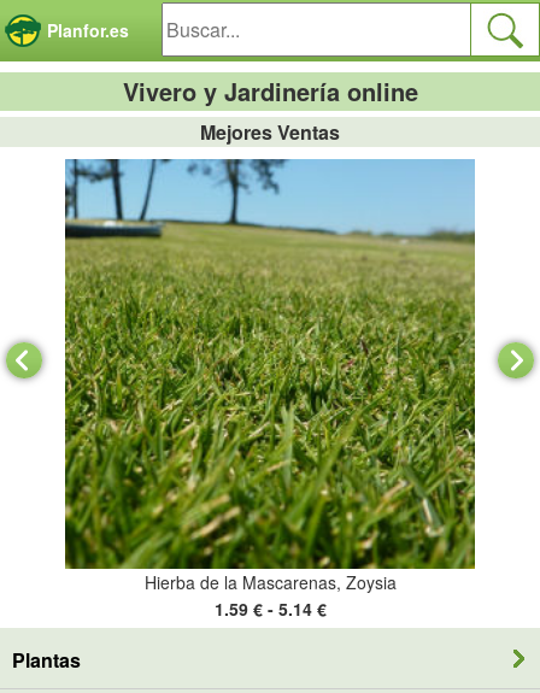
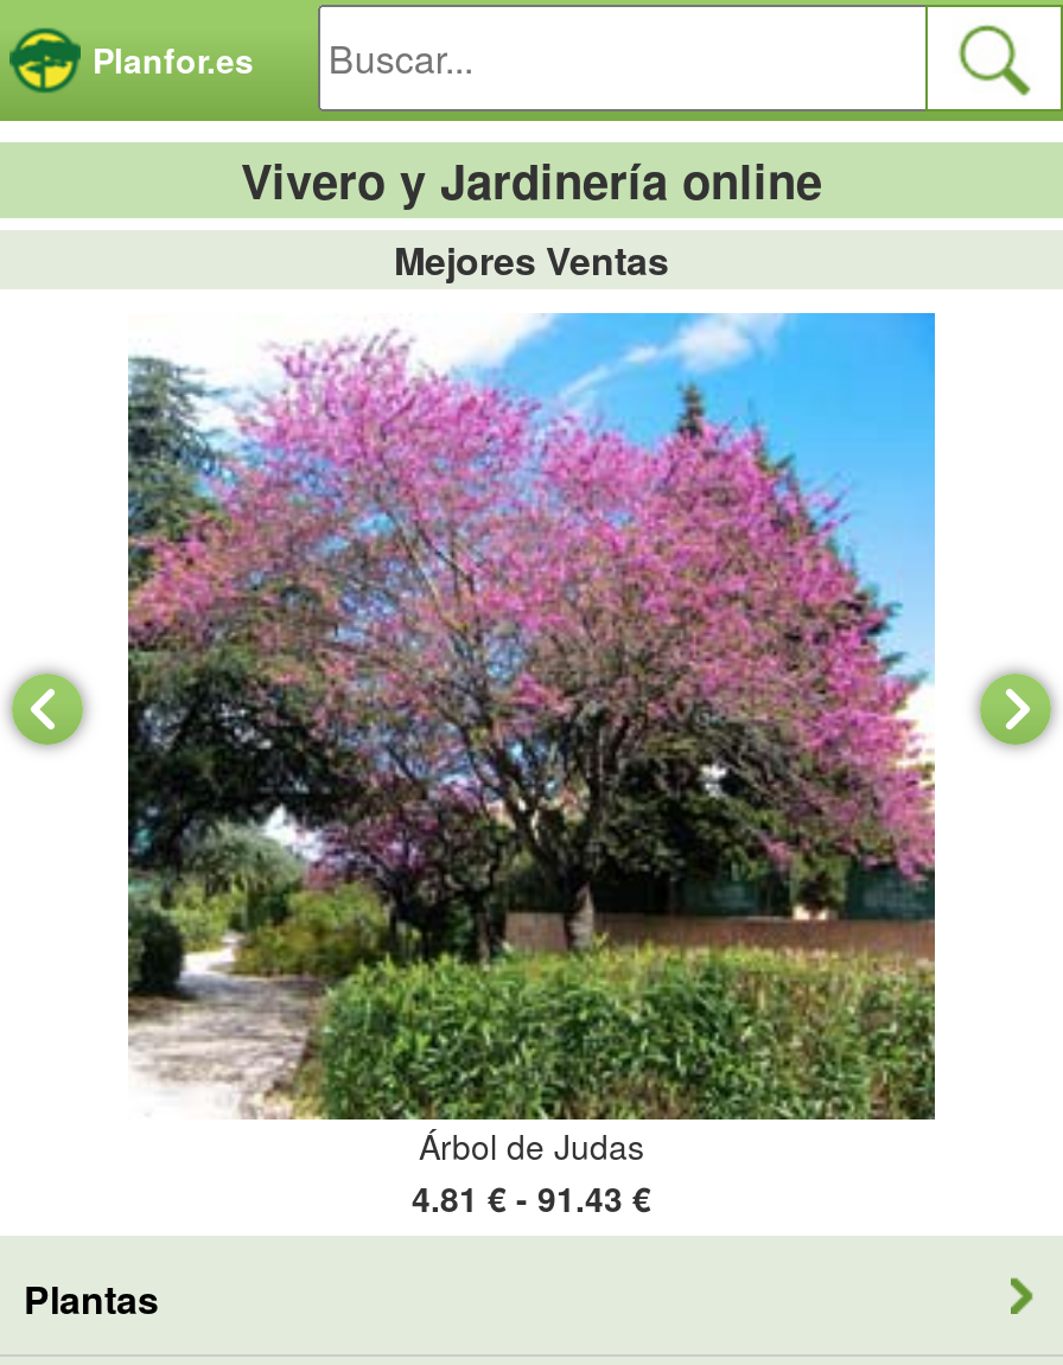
[64,158,476,621] [image] | Hierba de la Mascarenas, Zoysia | 1.59 € - 5.14 € -> [126,313,937,1222] [image] | Árbol de Judas | 4.81 € - 91.43 €

